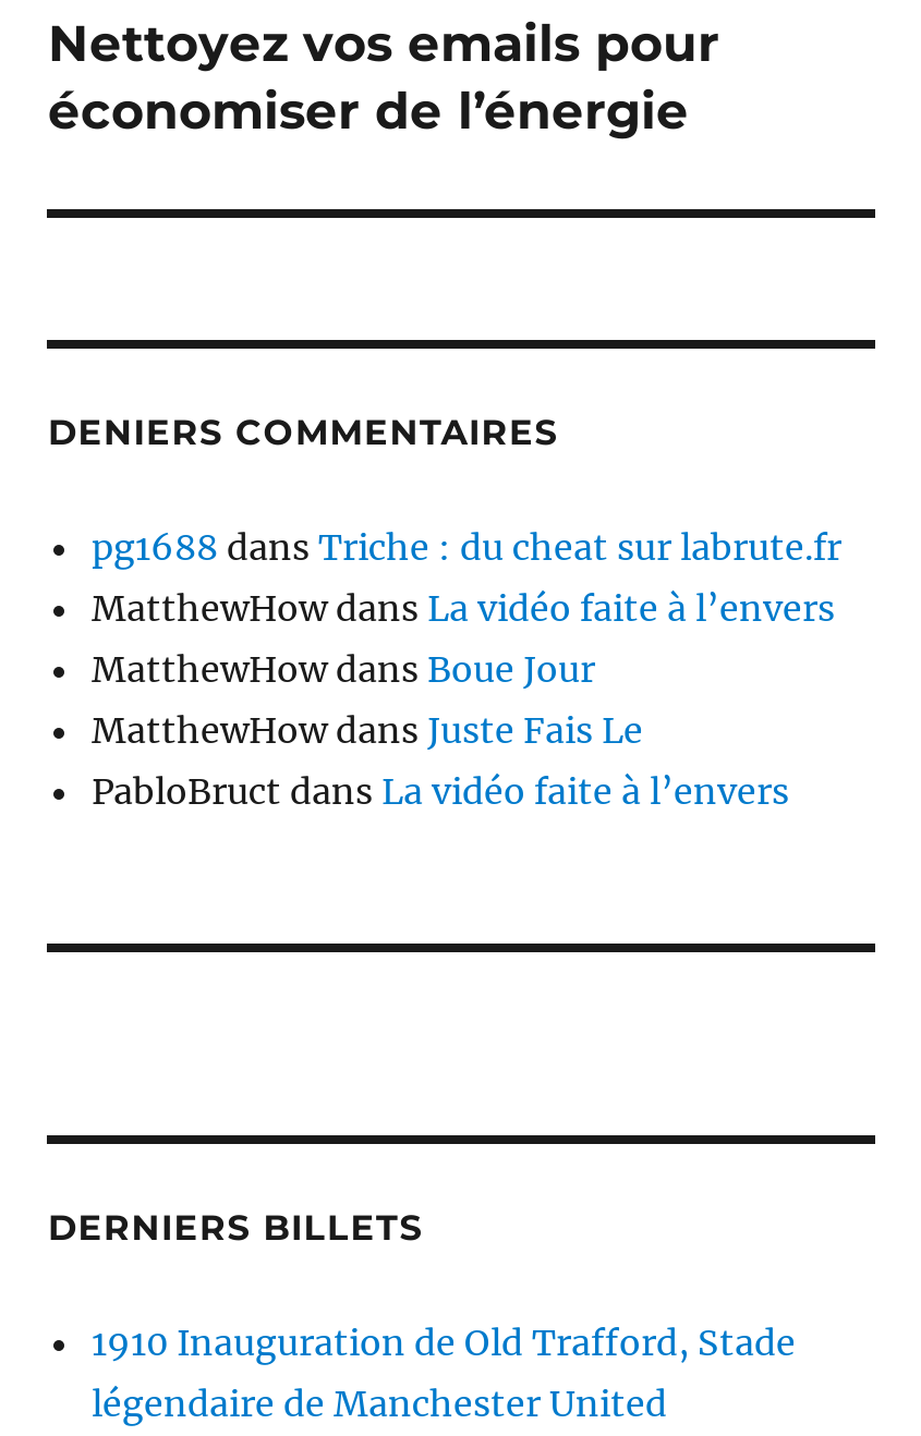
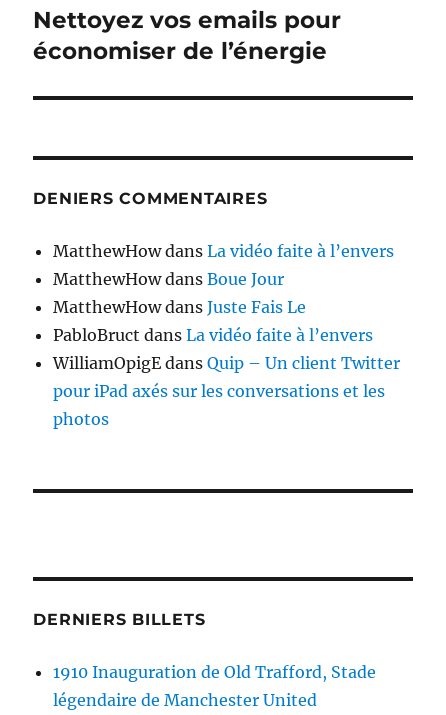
[92,525,841,569] pg1688 dans Triche : du cheat sur labrute.fr -> none
moved [92,586,835,813] -> [53,241,394,345]: MatthewHow dans La vidéo faite à l’envers | MatthewHow dans Boue Jour | MatthewHow dans Juste Fais Le | PabloBruct dans La vidéo faite à l’envers
none -> [53,353,400,429] WilliamOpigE dans Quip – Un client Twitter | pour iPad axés sur les conversations et les | photos

